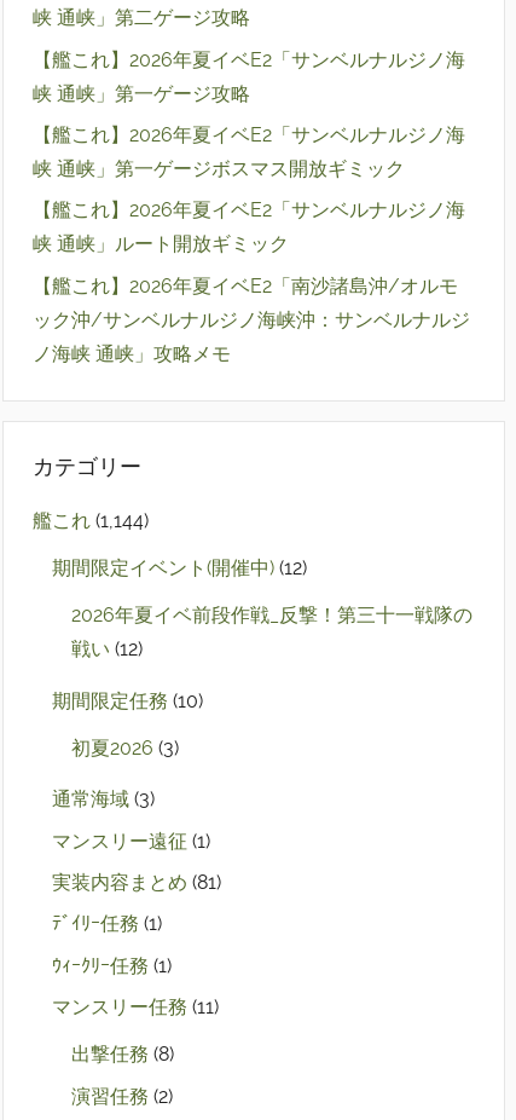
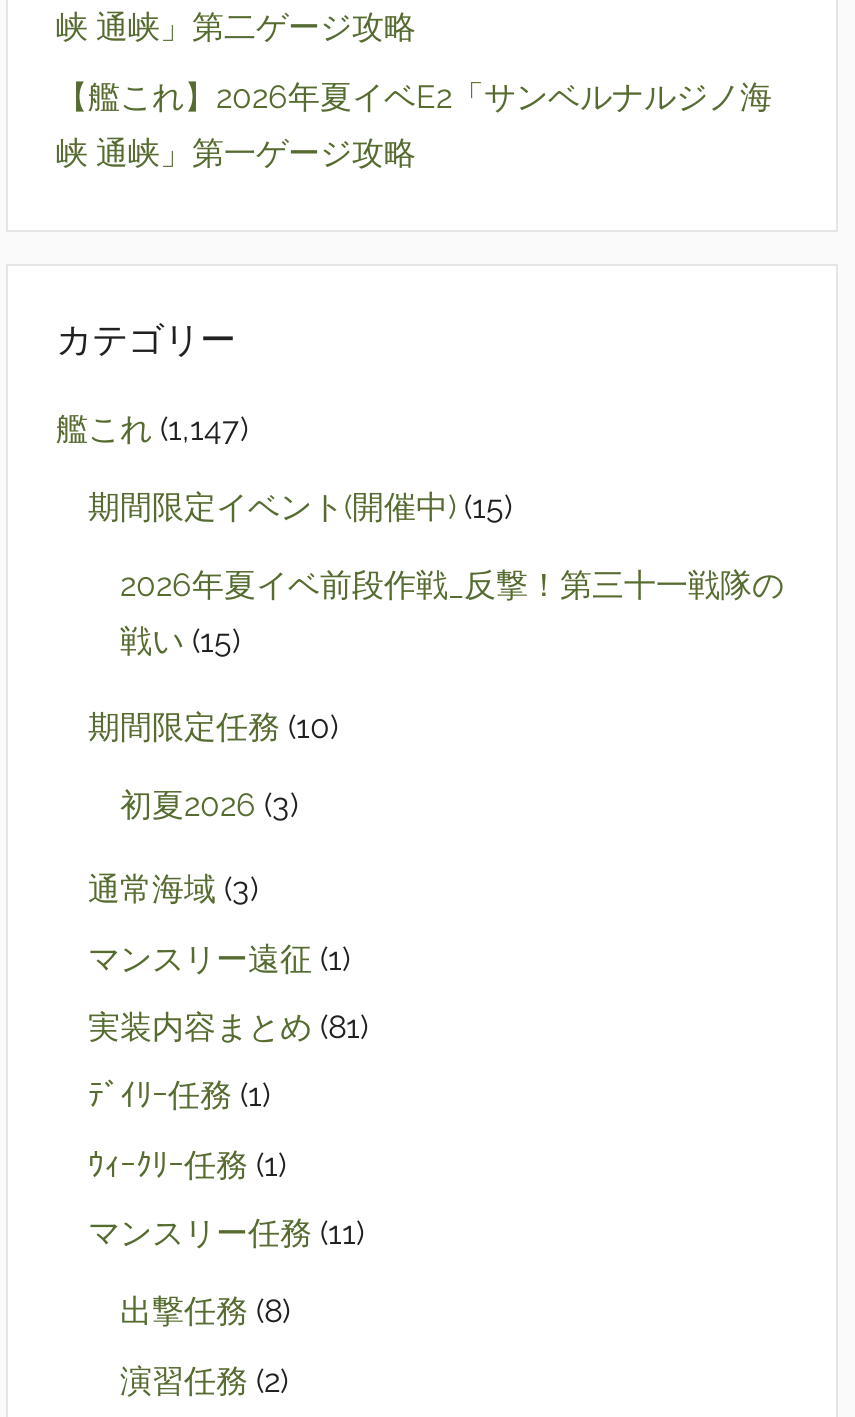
[33,123,470,365] 【艦これ】2026年夏イベE2「サンベルナルジノ海 | 峡 通峡」第一ゲージボスマス開放ギミック | 【艦これ】2026年夏イベE2「サンベルナルジノ海 | 峡 通峡」ルート開放ギミック | 【艦これ】2026年夏イベE2「南沙諸島沖/オルモ | ック沖/サンベルナルジノ海峡沖：サンベルナルジ | ノ海峡 通峡」攻略メモ -> none
[33,509,149,532] 艦これ(1,144) -> [56,410,248,448] 艦これ(1,147)
[52,557,307,580] 期間限定イベント(開催中) (12) -> [88,488,512,526] 期間限定イベント(開催中) (15)
[71,638,143,661] 戦い(12) -> [120,622,240,660] 戦い(15)

